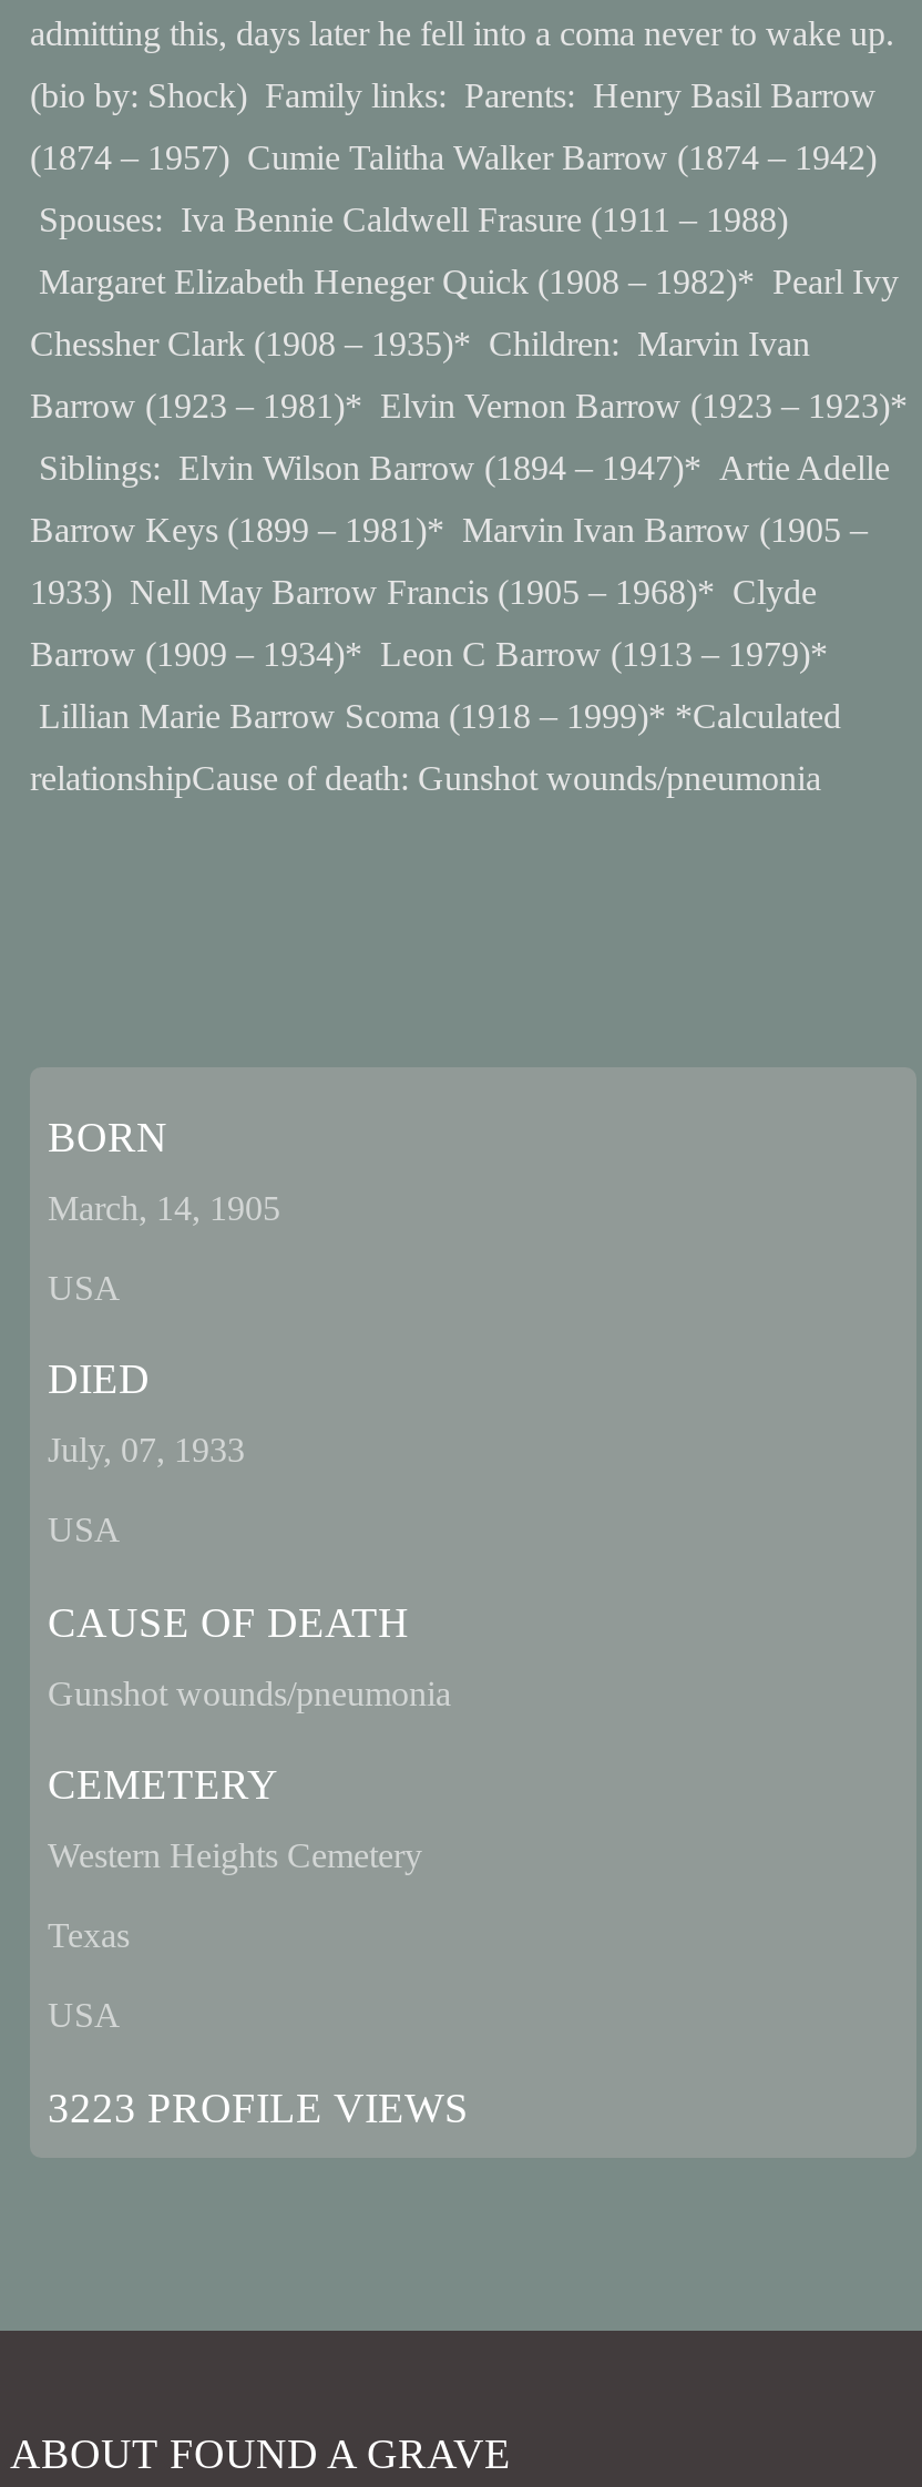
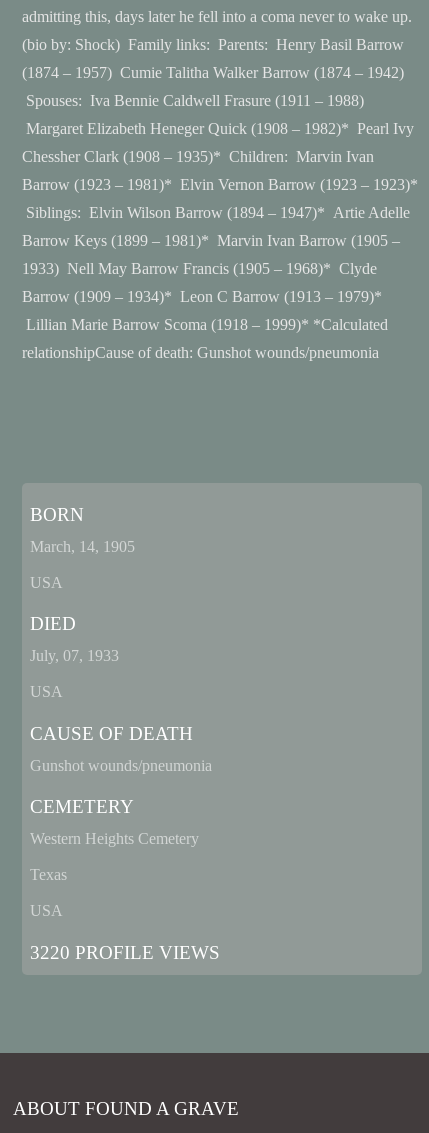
[48,2085,469,2131] 3223 PROFILE VIEWS -> [30,942,220,963] 3220 PROFILE VIEWS

